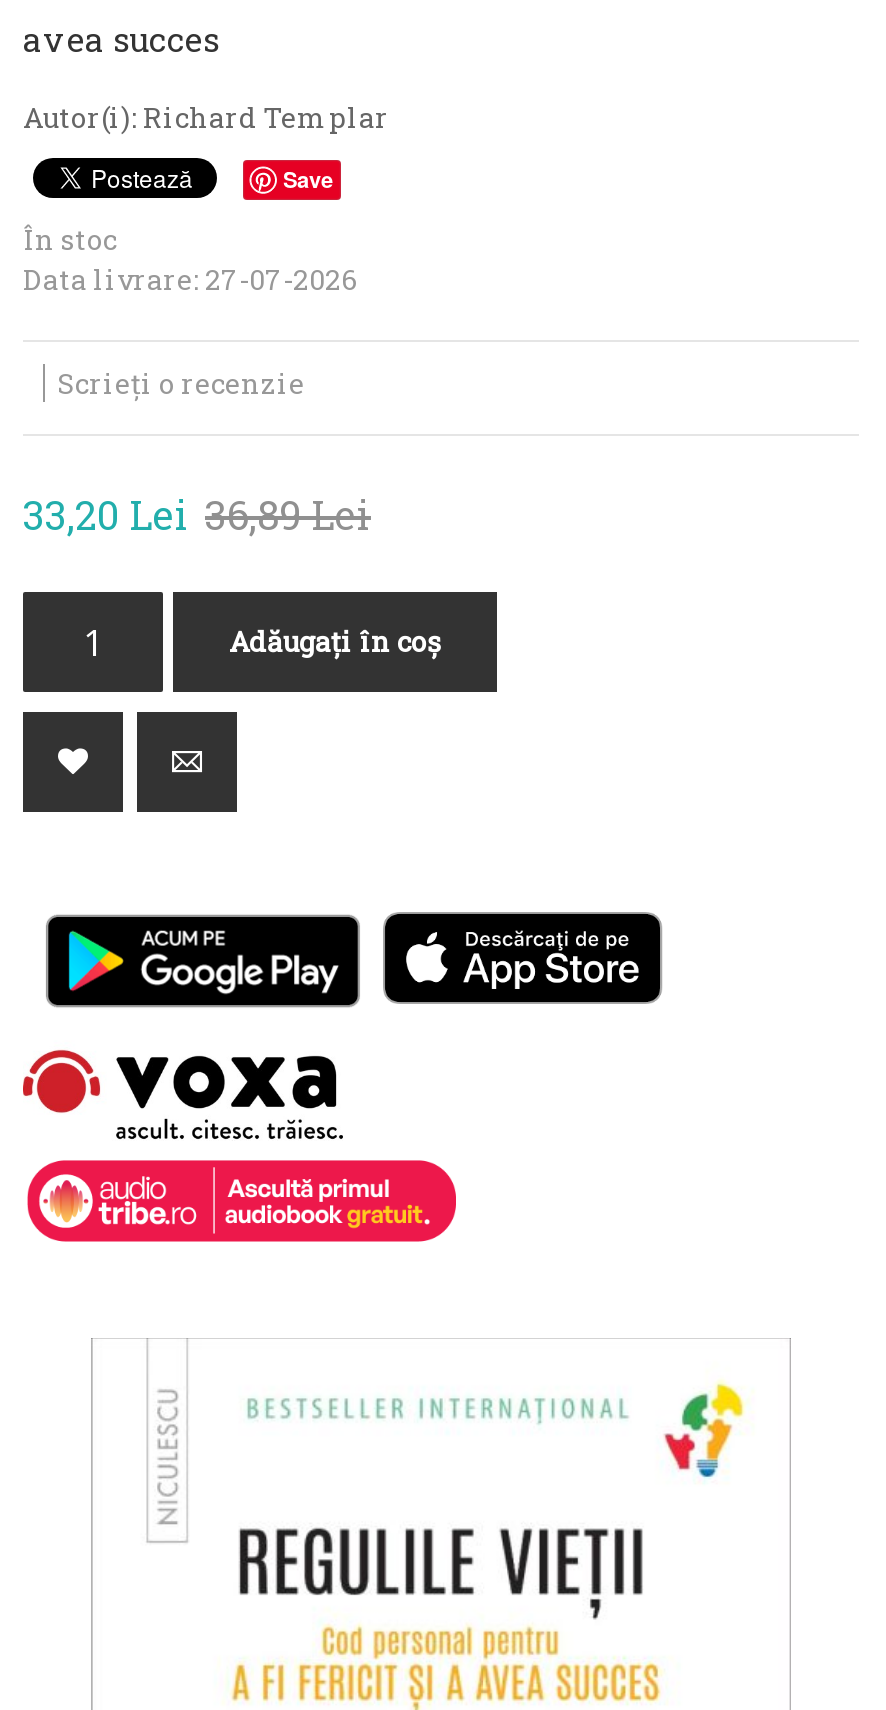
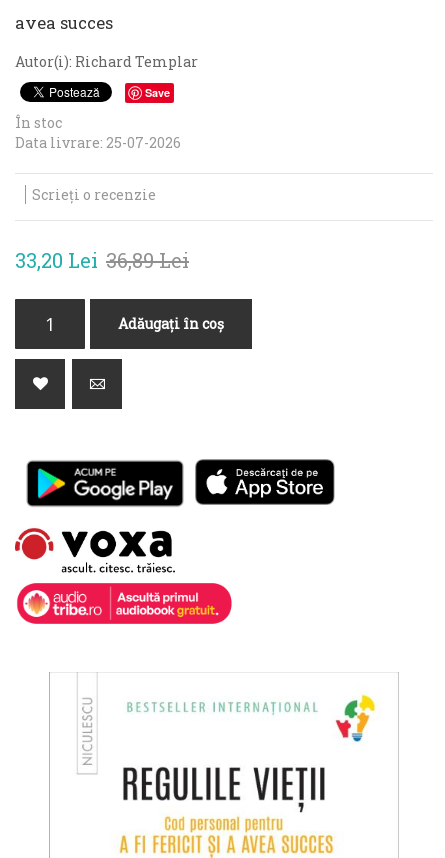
[23,260,357,298] Data livrare: 27-07-2026 -> [15,133,181,152] Data livrare: 25-07-2026

